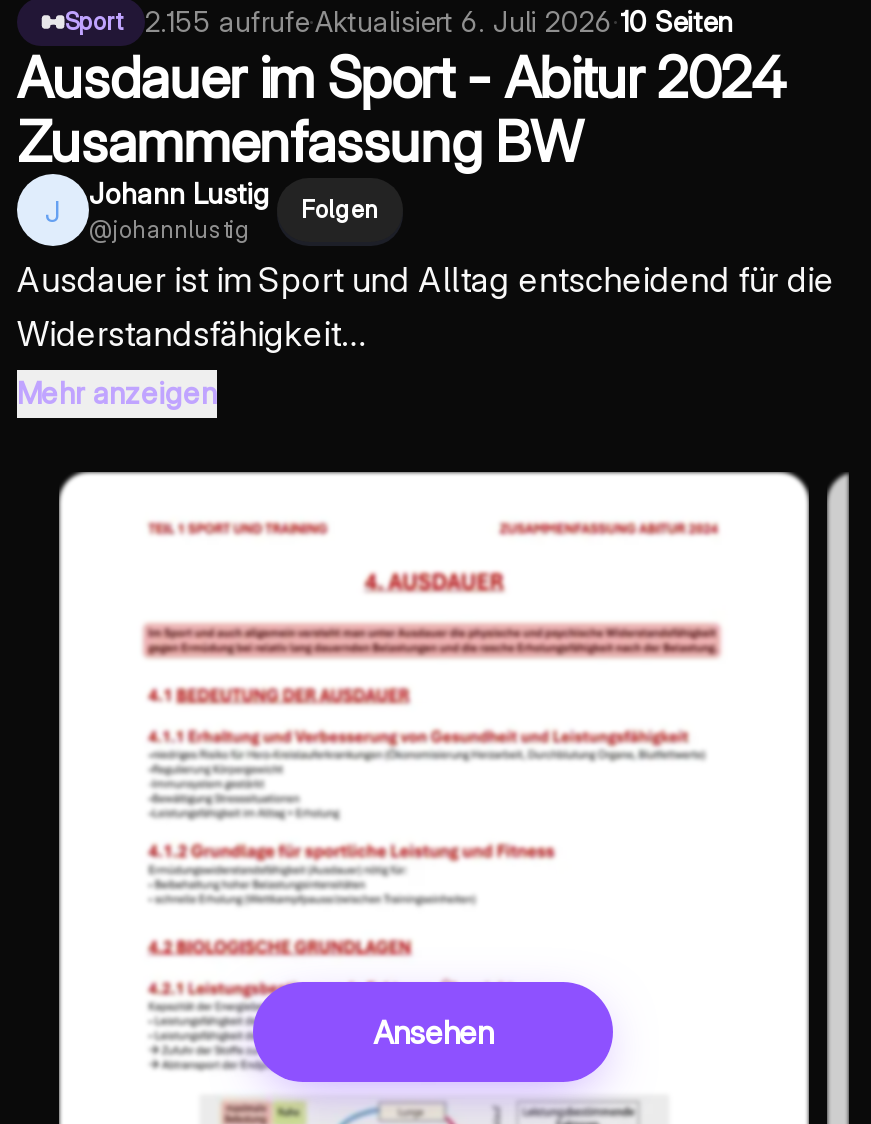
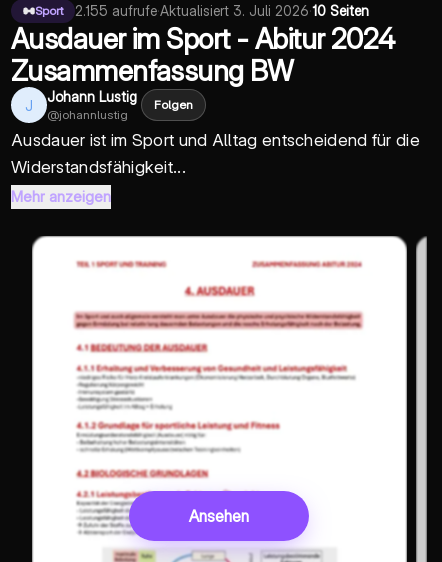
[145,4,733,38] 2.155 aufrufe · Aktualisiert 6. Juli 2026 · 10 Seiten -> [75,2,369,19] 2.155 aufrufe · Aktualisiert 3. Juli 2026 · 10 Seiten

